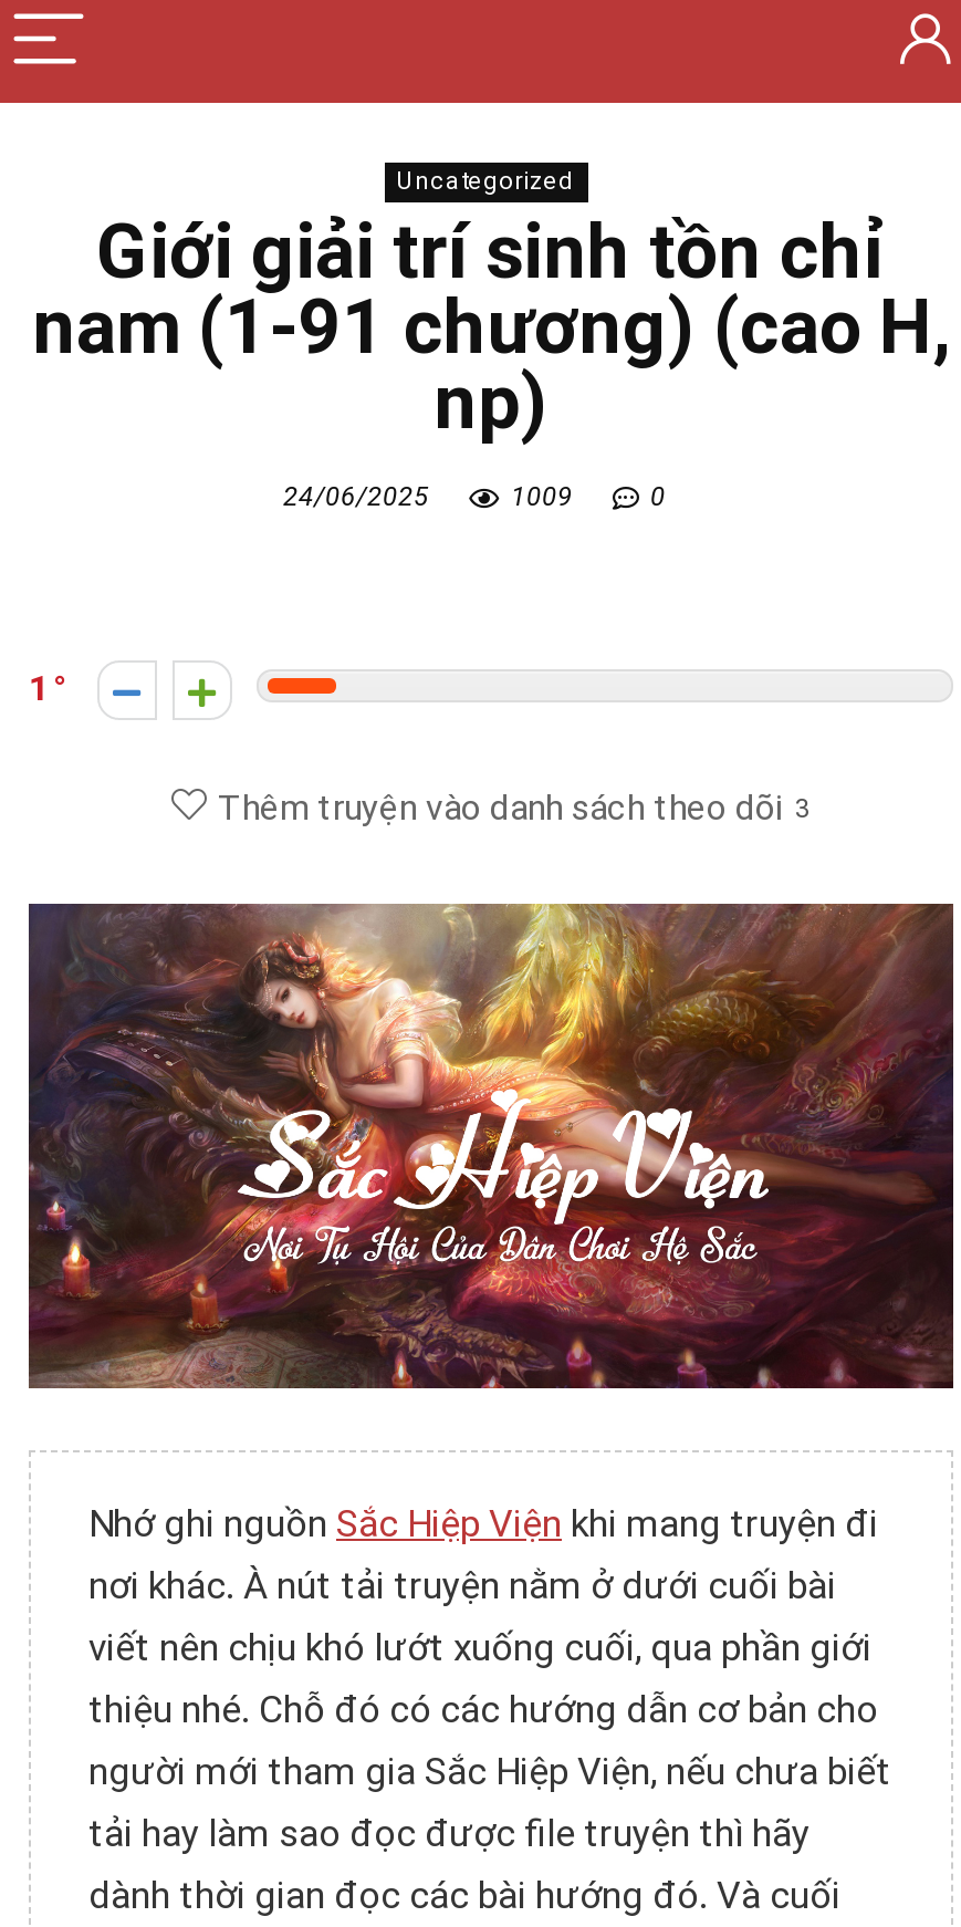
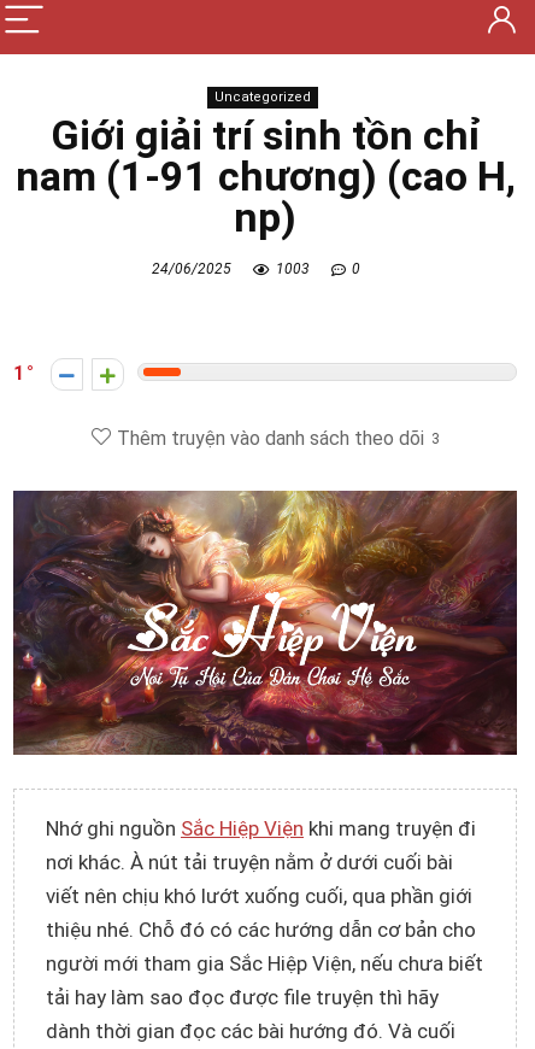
[511,481,573,512] 1009 -> [276,260,310,277] 1003

